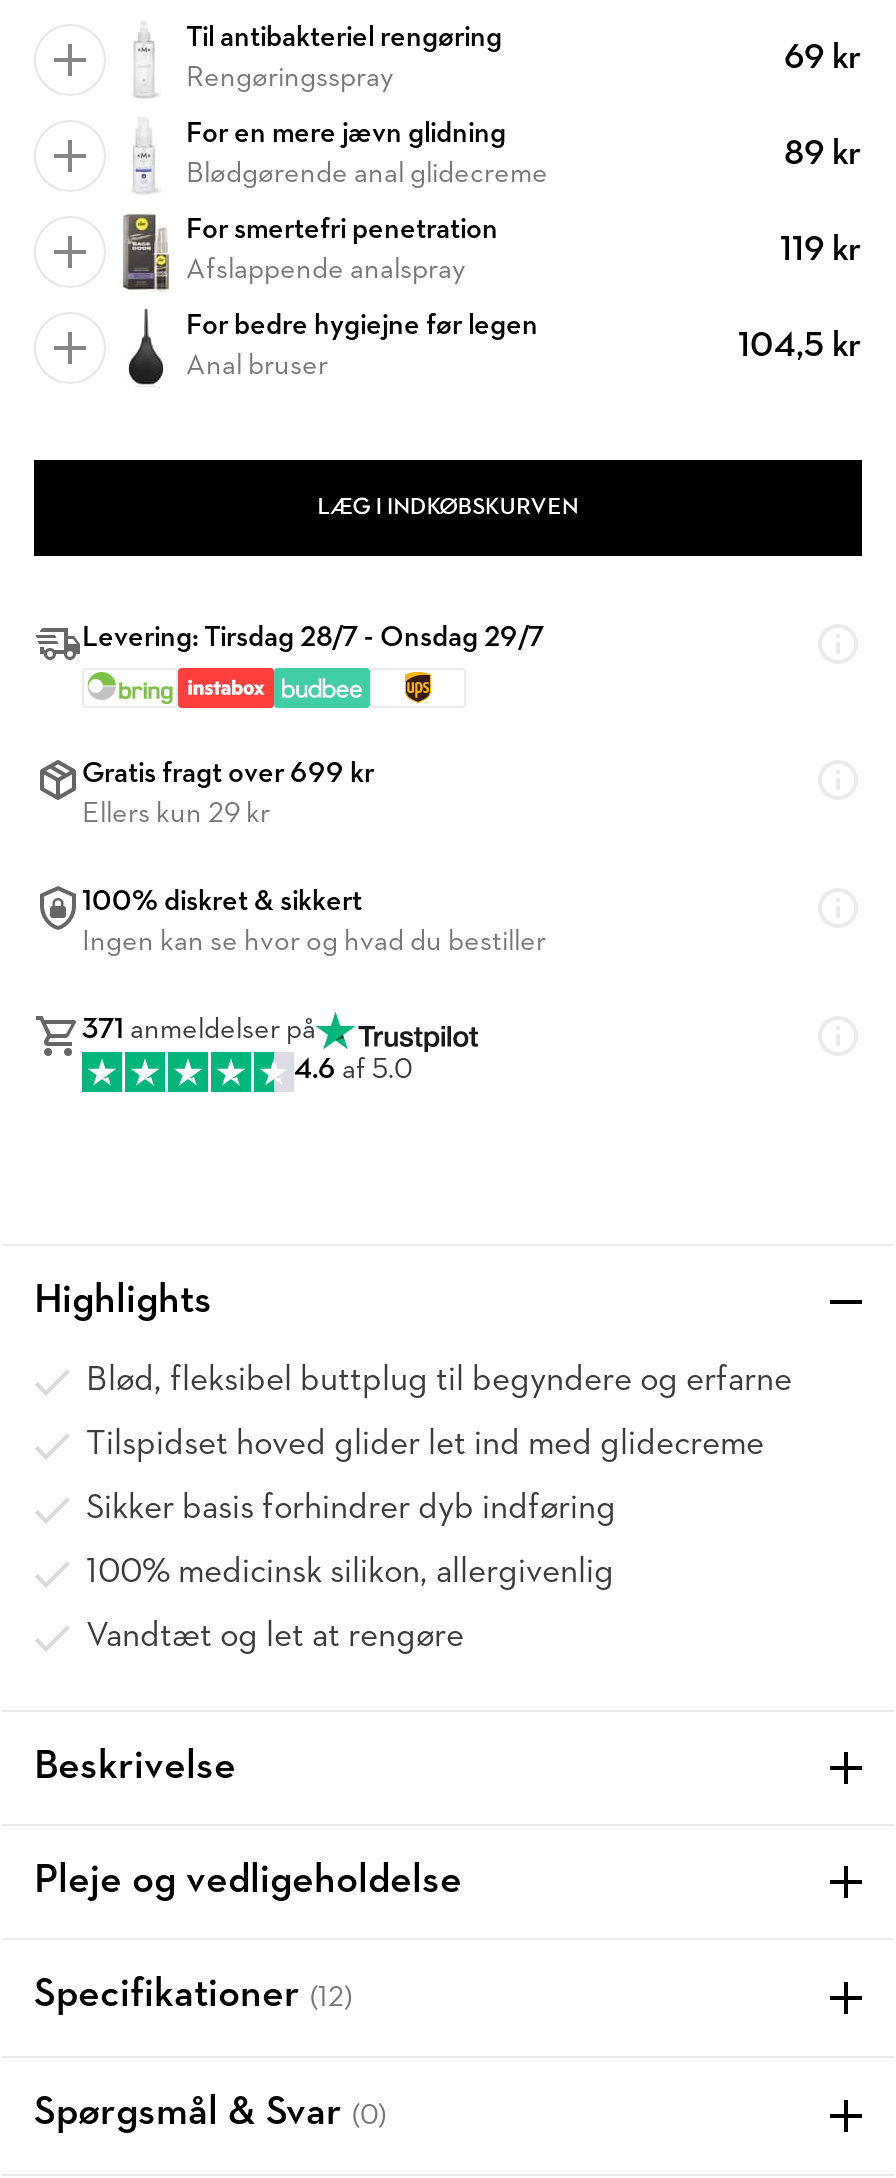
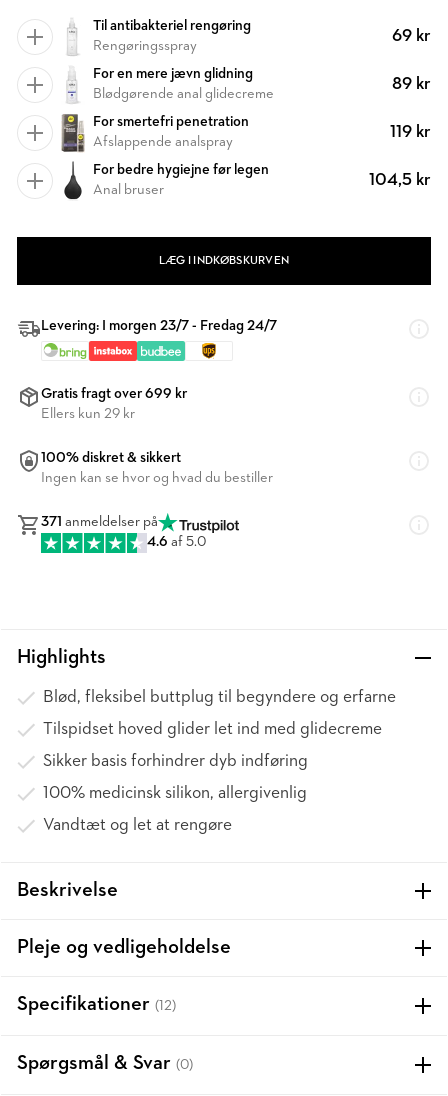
[82,624,544,654] Levering: Tirsdag 28/7 - Onsdag 29/7 -> [41,319,277,334] Levering: I morgen 23/7 - Fredag 24/7

